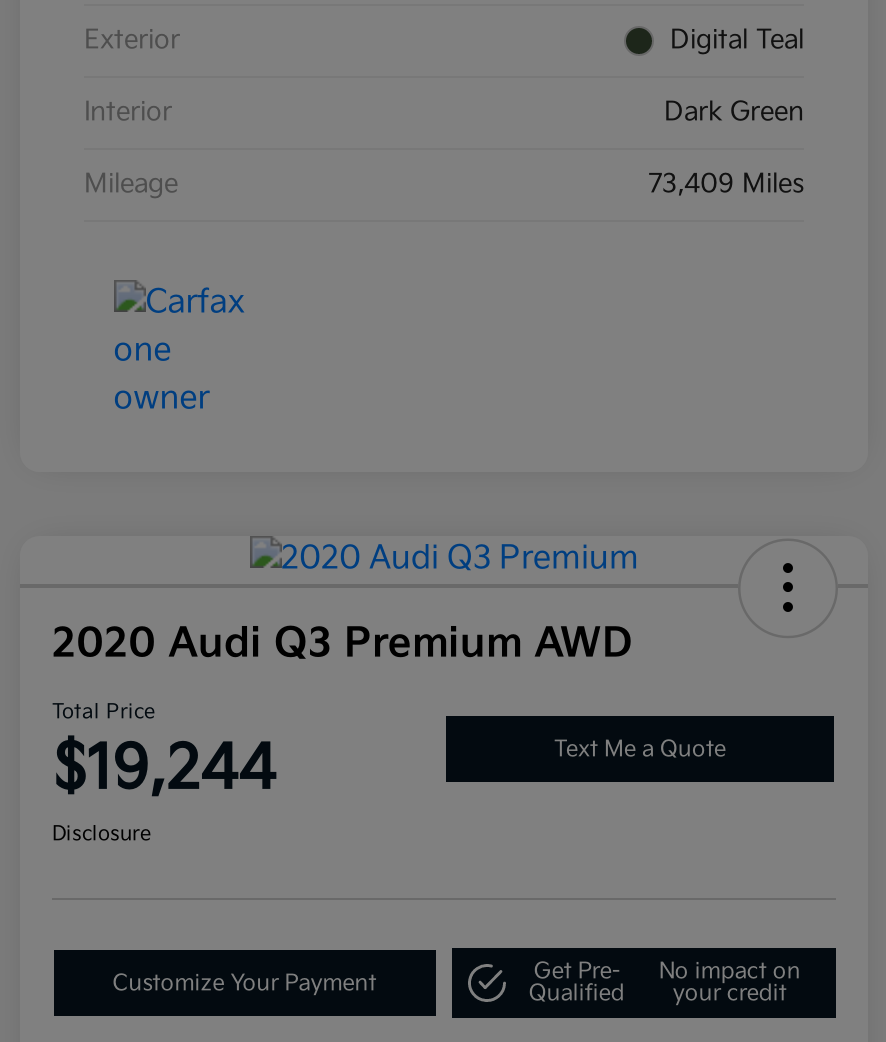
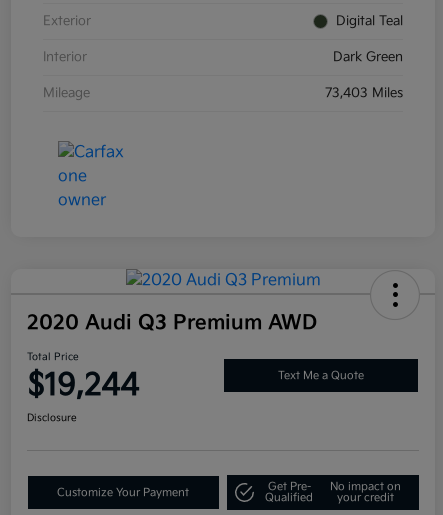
[648,168,804,200] 73,409 Miles -> [325,85,403,101] 73,403 Miles

